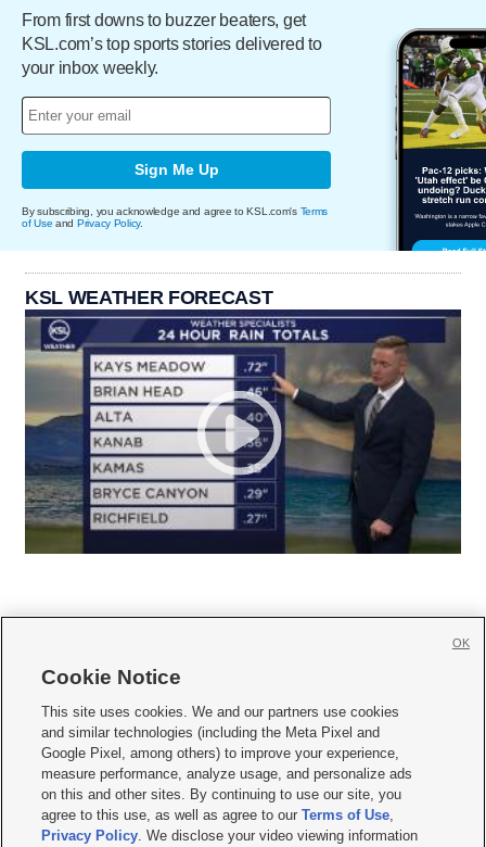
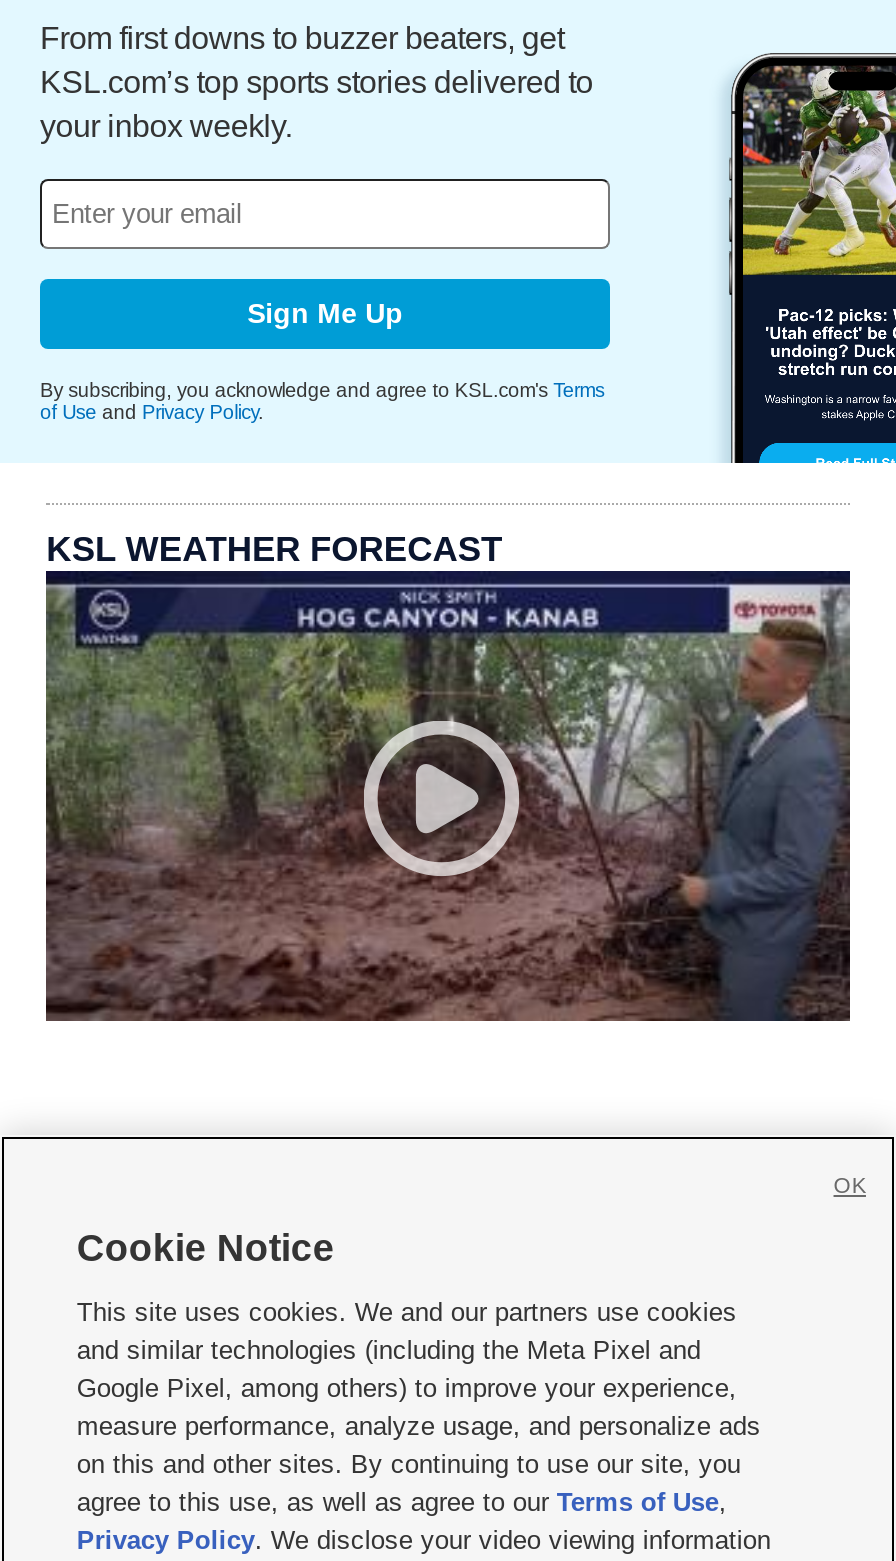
[25,311,461,555] [image] -> [46,575,850,1023] [image]

